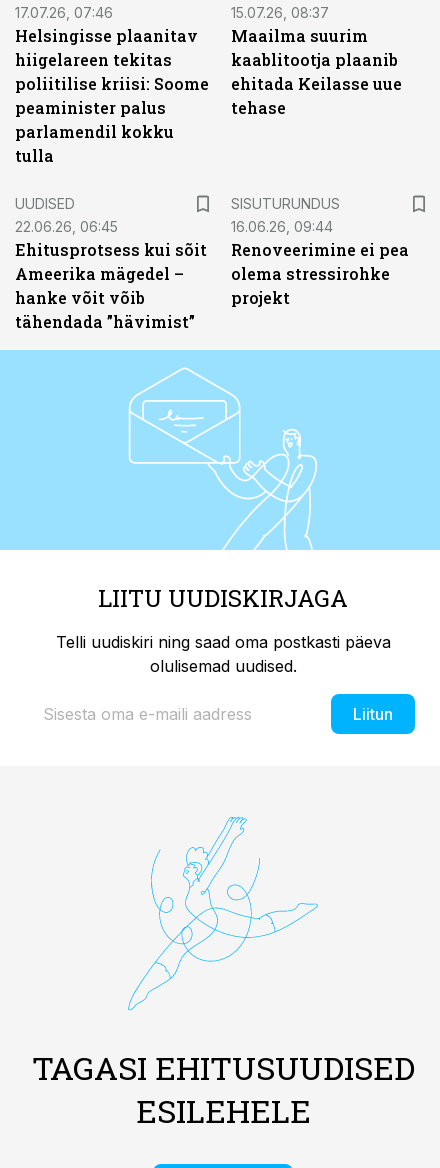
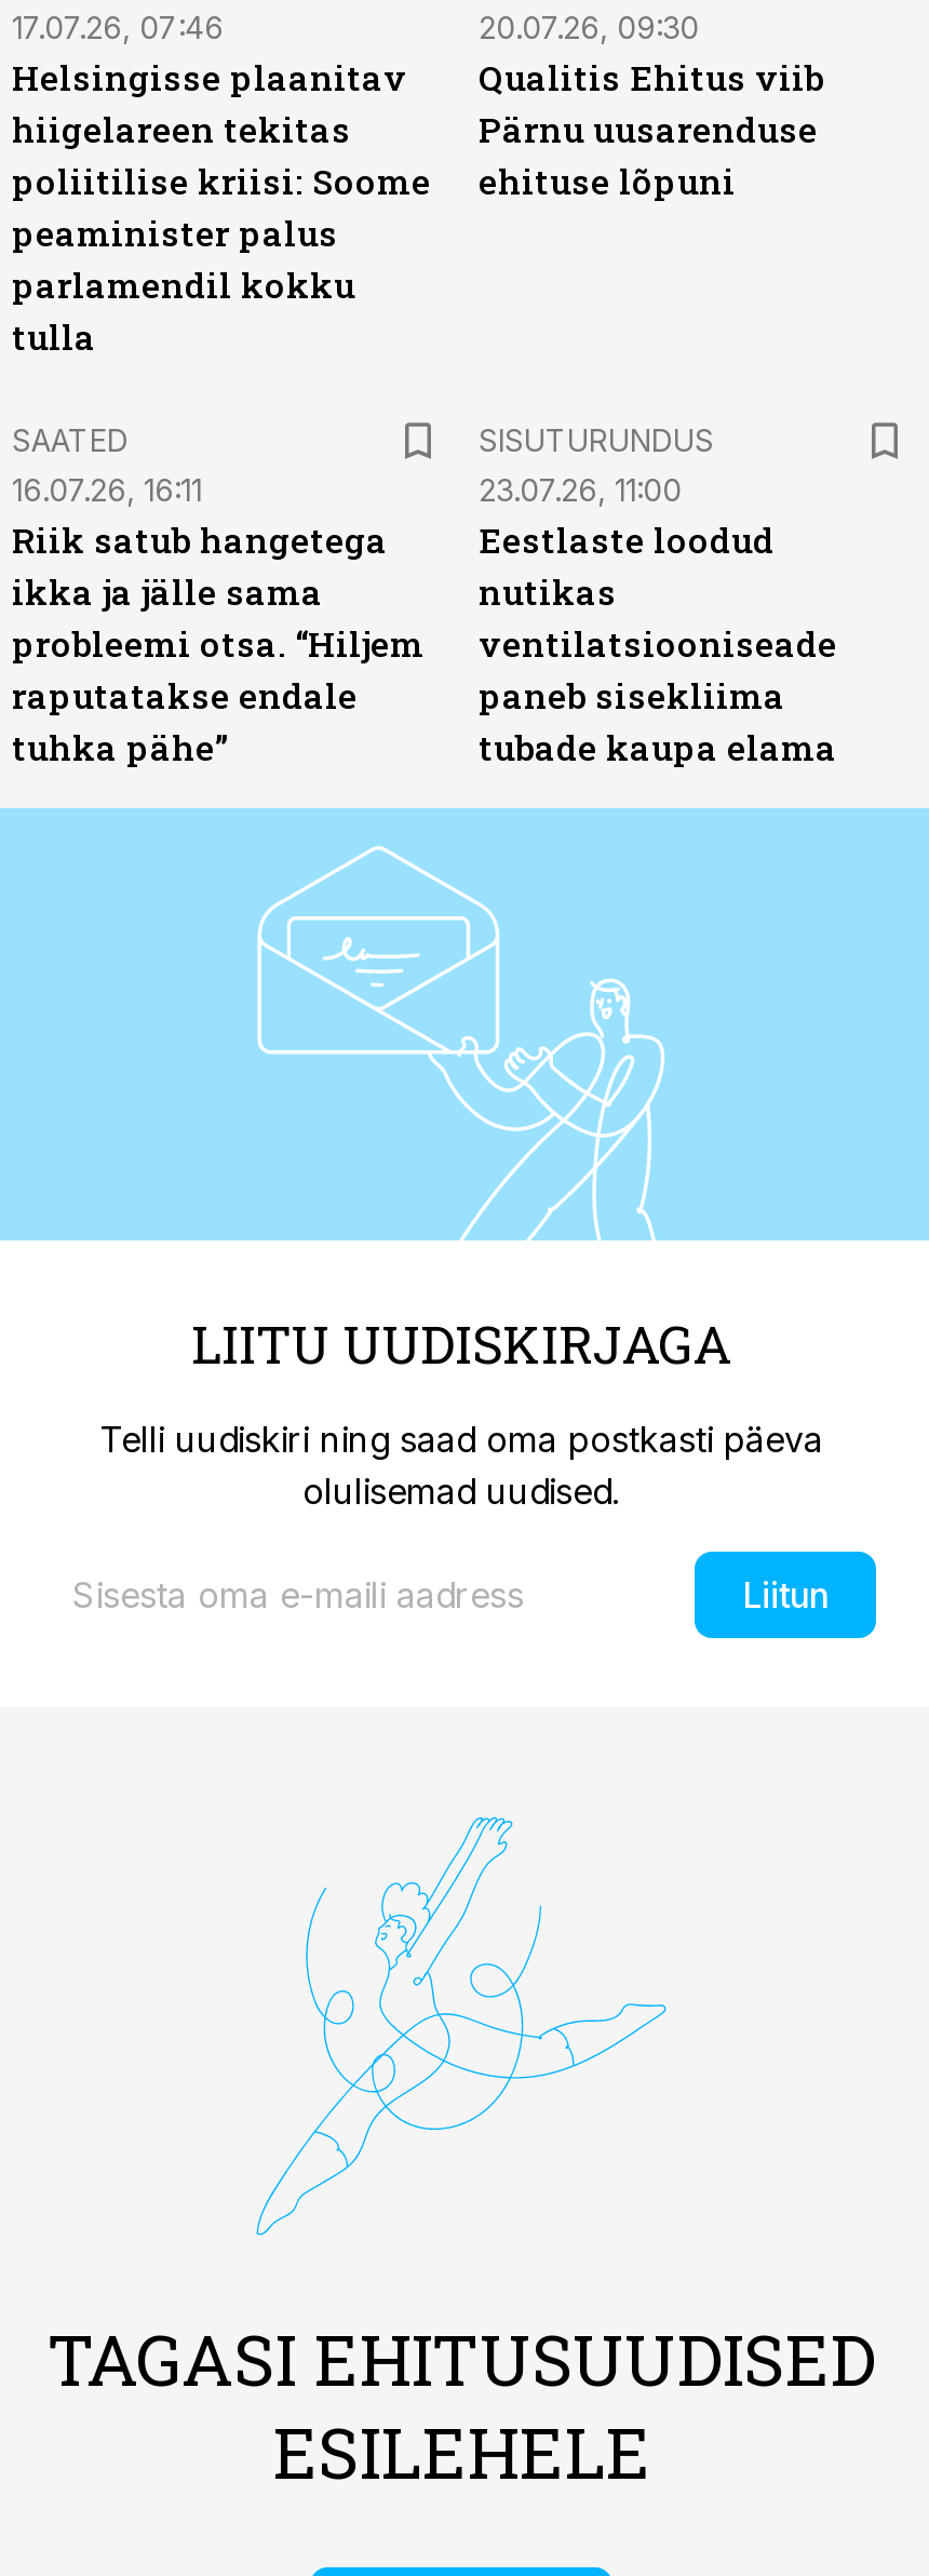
[231,4,402,118] 15.07.26, 08:37 | Maailma suurim | kaablitootja plaanib | ehitada Keilasse uue | tehase -> [479,9,824,203] 20.07.26, 09:30 | Qualitis Ehitus viib | Pärnu uusarenduse | ehituse lõpuni
[15,195,207,332] UUDISED | 22.06.26, 06:45 | Ehitusprotsess kui sõit | Ameerika mägedel – | hanke võit võib | tähendada ”hävimist” -> [12,421,425,769] SAATED | 16.07.26, 16:11 | Riik satub hangetega | ikka ja jälle sama | probleemi otsa. “Hiljem | raputatakse endale | tuhka pähe”
[231,218,409,308] 16.06.26, 09:44 | Renoveerimine ei pea | olema stressirohke | projekt -> [479,471,837,769] 23.07.26, 11:00 | Eestlaste loodud | nutikas | ventilatsiooniseade | paneb sisekliima | tubade kaupa elama

